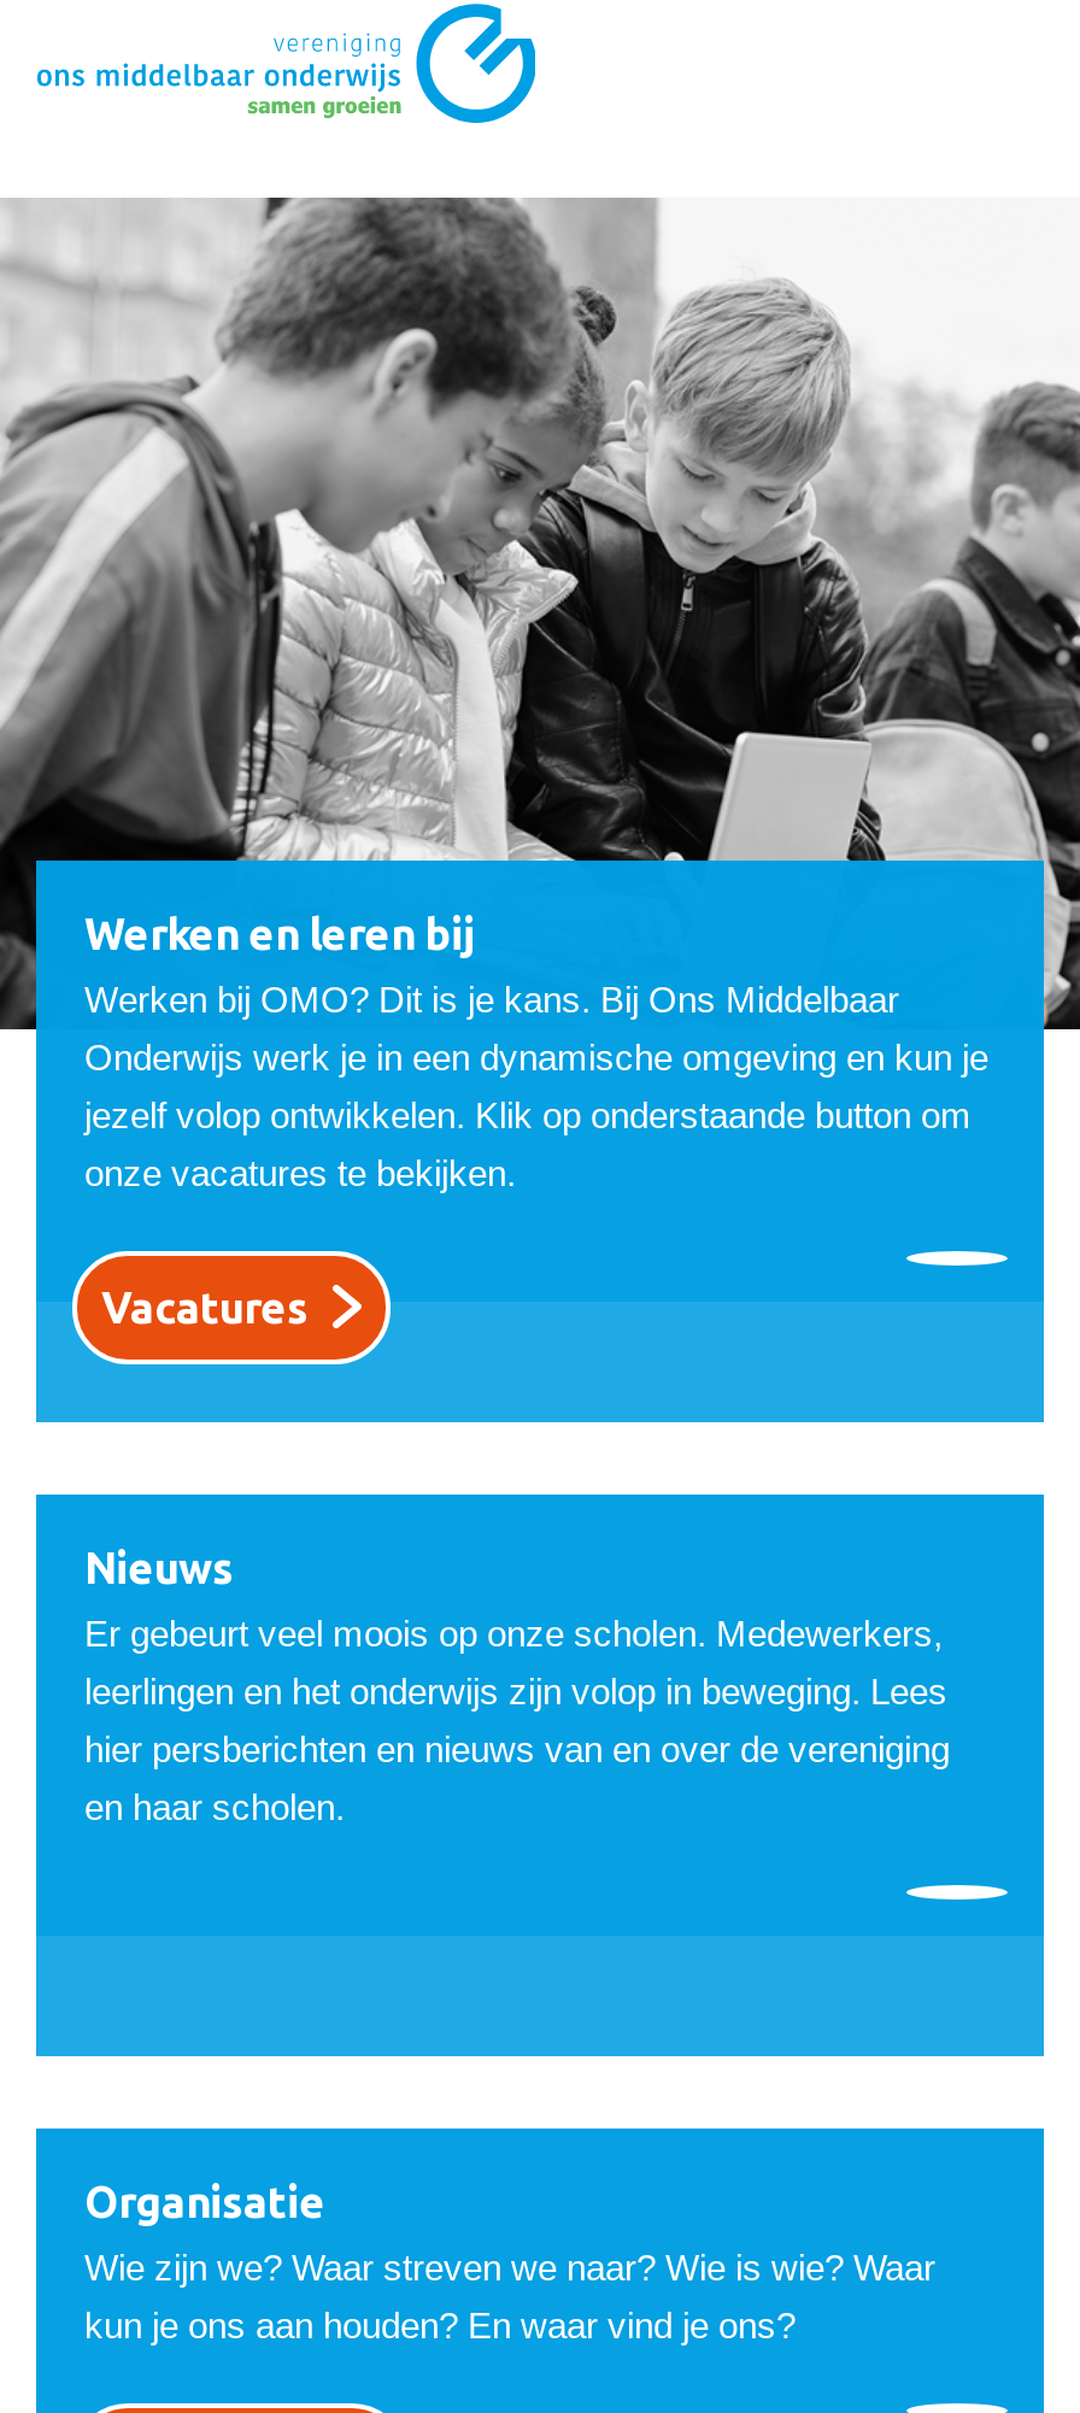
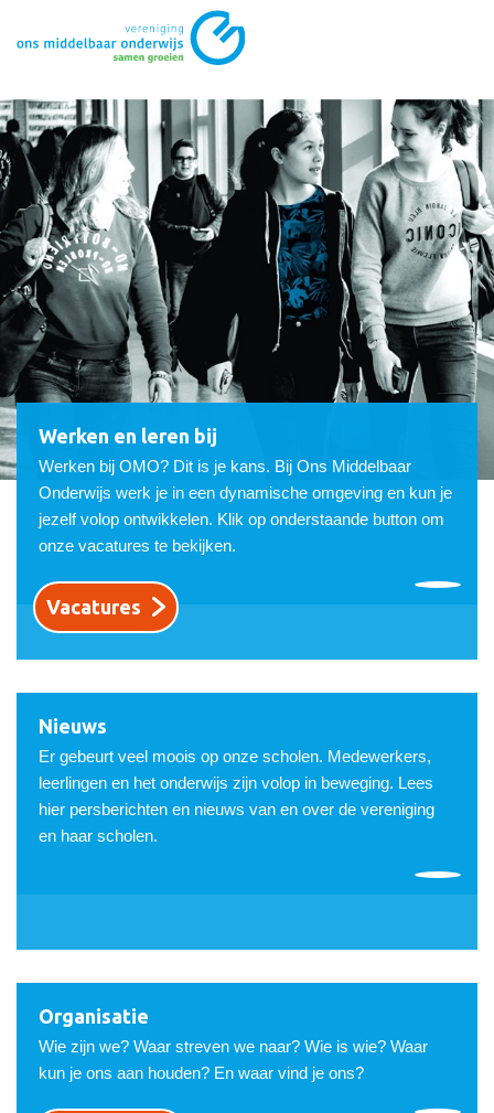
[7,195,1073,1029] [image] -> [3,98,491,480] [image]

